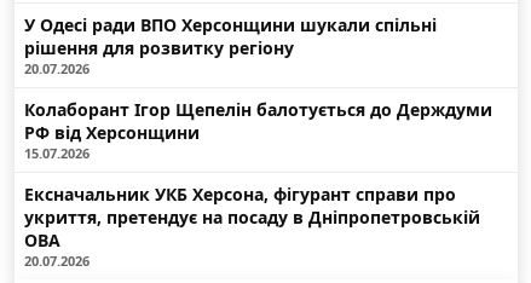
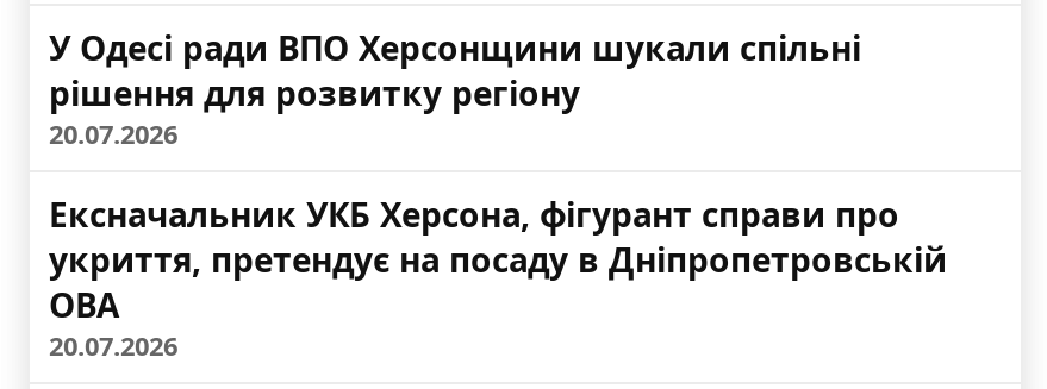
[24,98,492,162] Колаборант Ігор Щепелін балотується до Держдуми | РФ від Херсонщини | 15.07.2026 -> none

